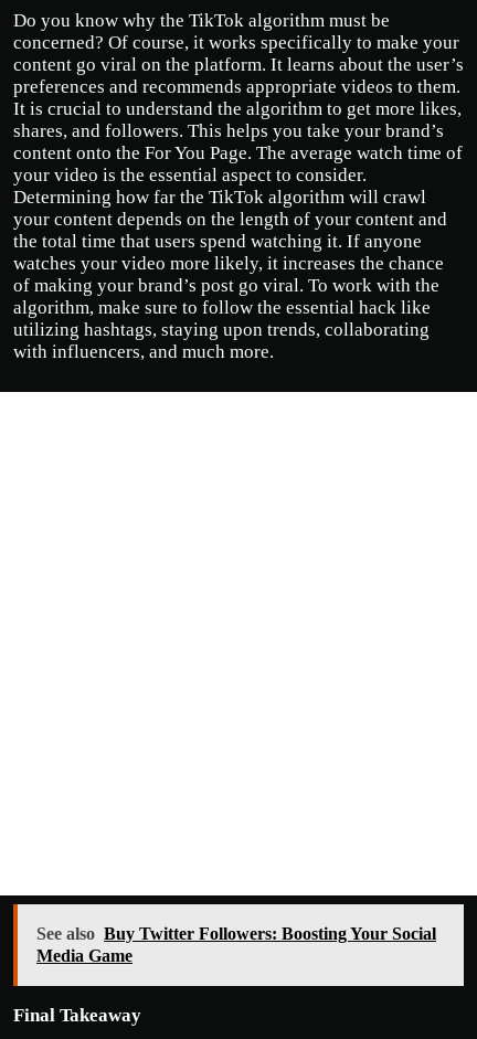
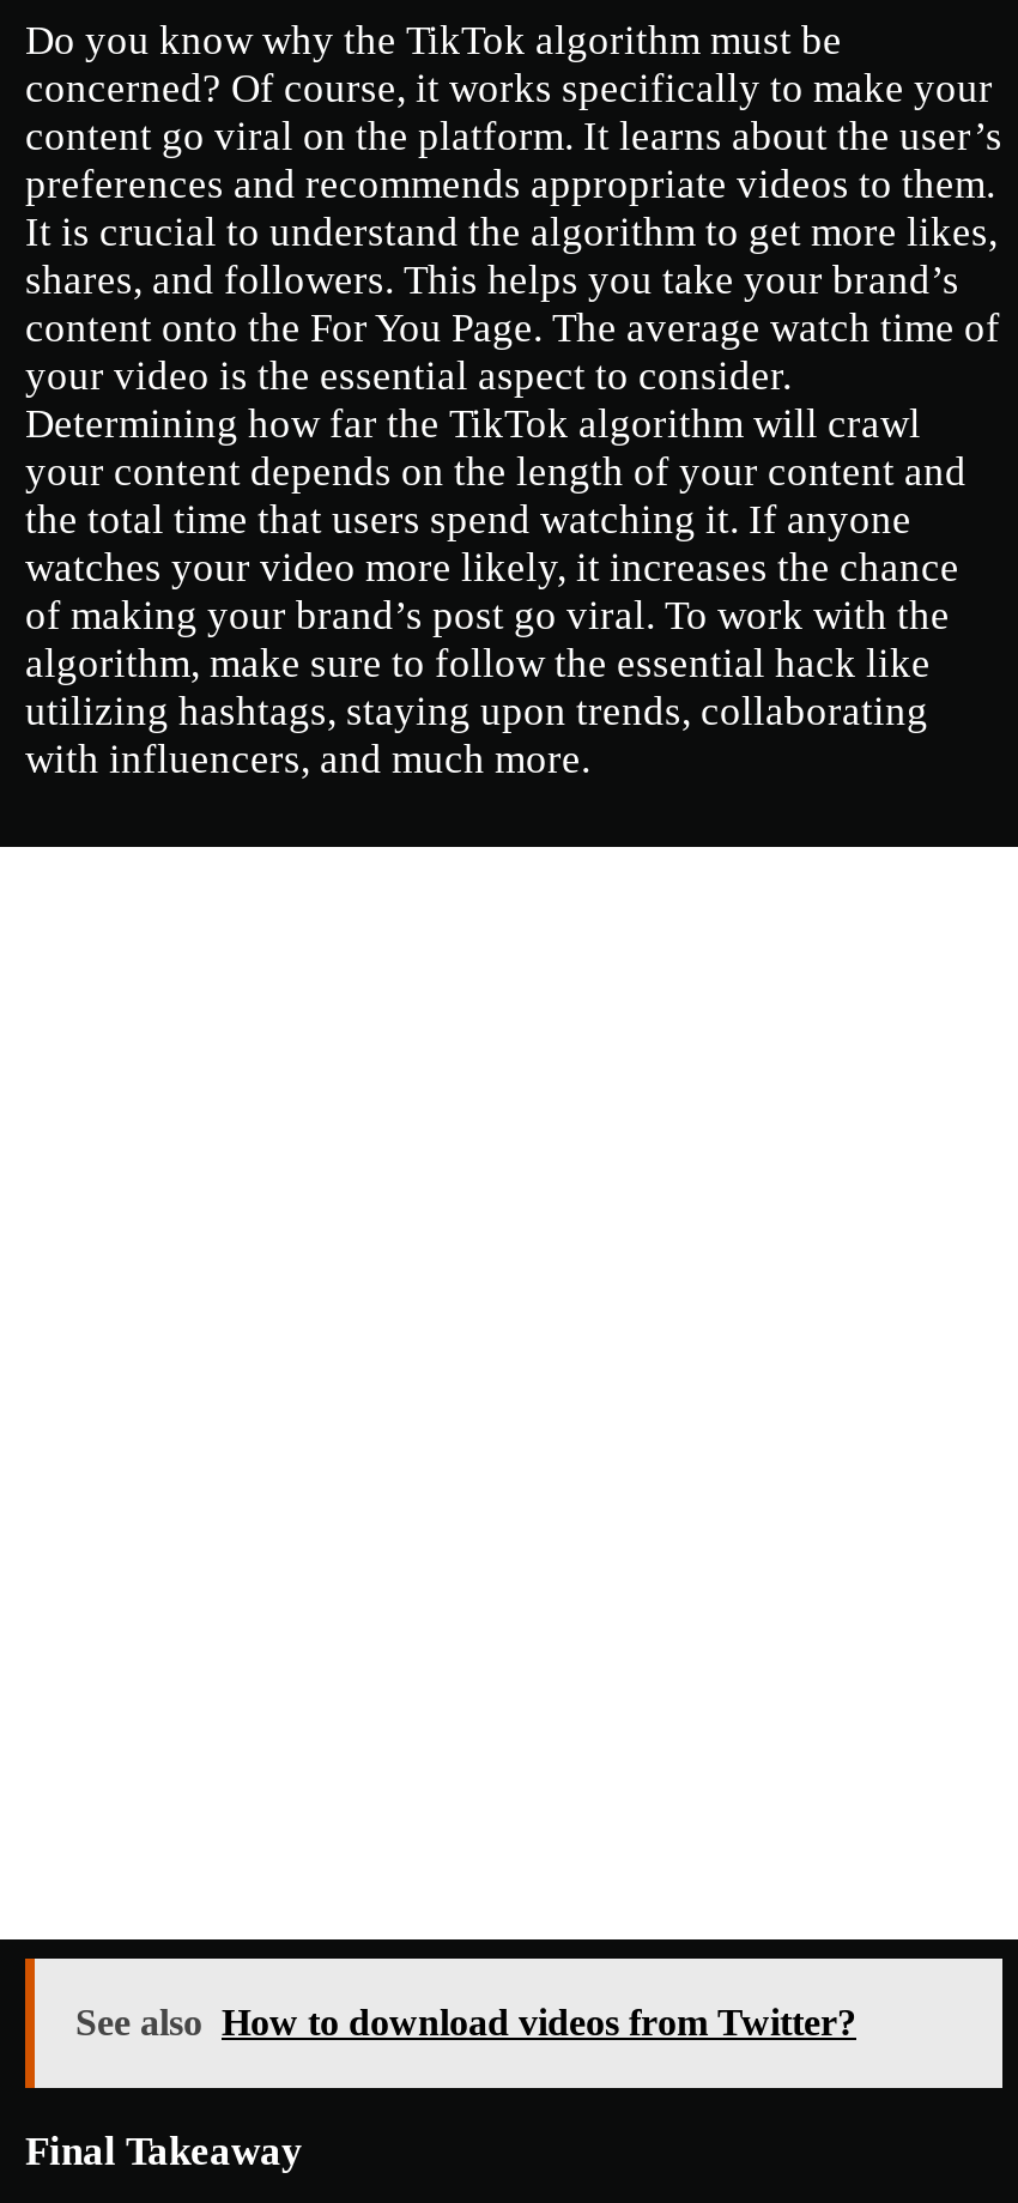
[36,924,436,965] See also Buy Twitter Followers: Boosting Your Social | Media Game -> [75,2001,856,2042] See also How to download videos from Twitter?

